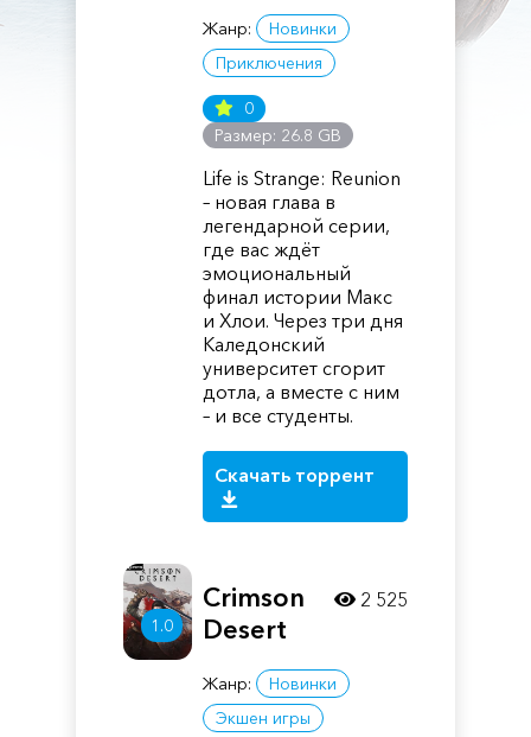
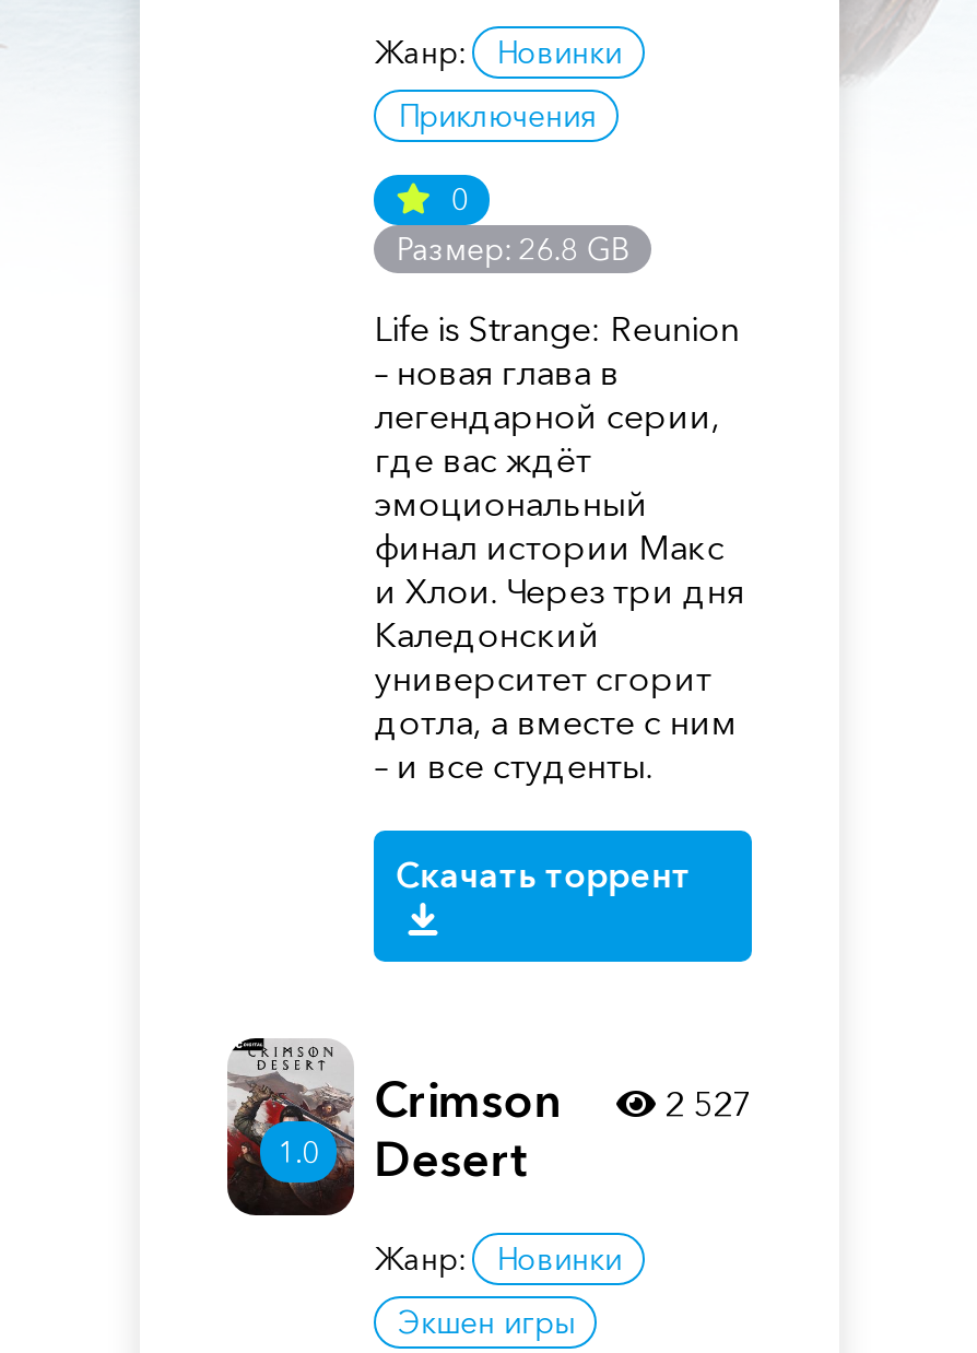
[356,587,408,611] 2 525 -> [656,1082,752,1126] 2 527

